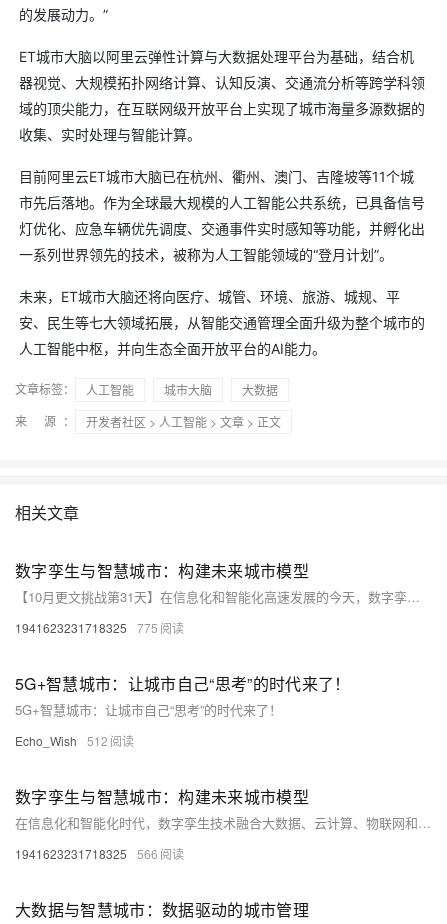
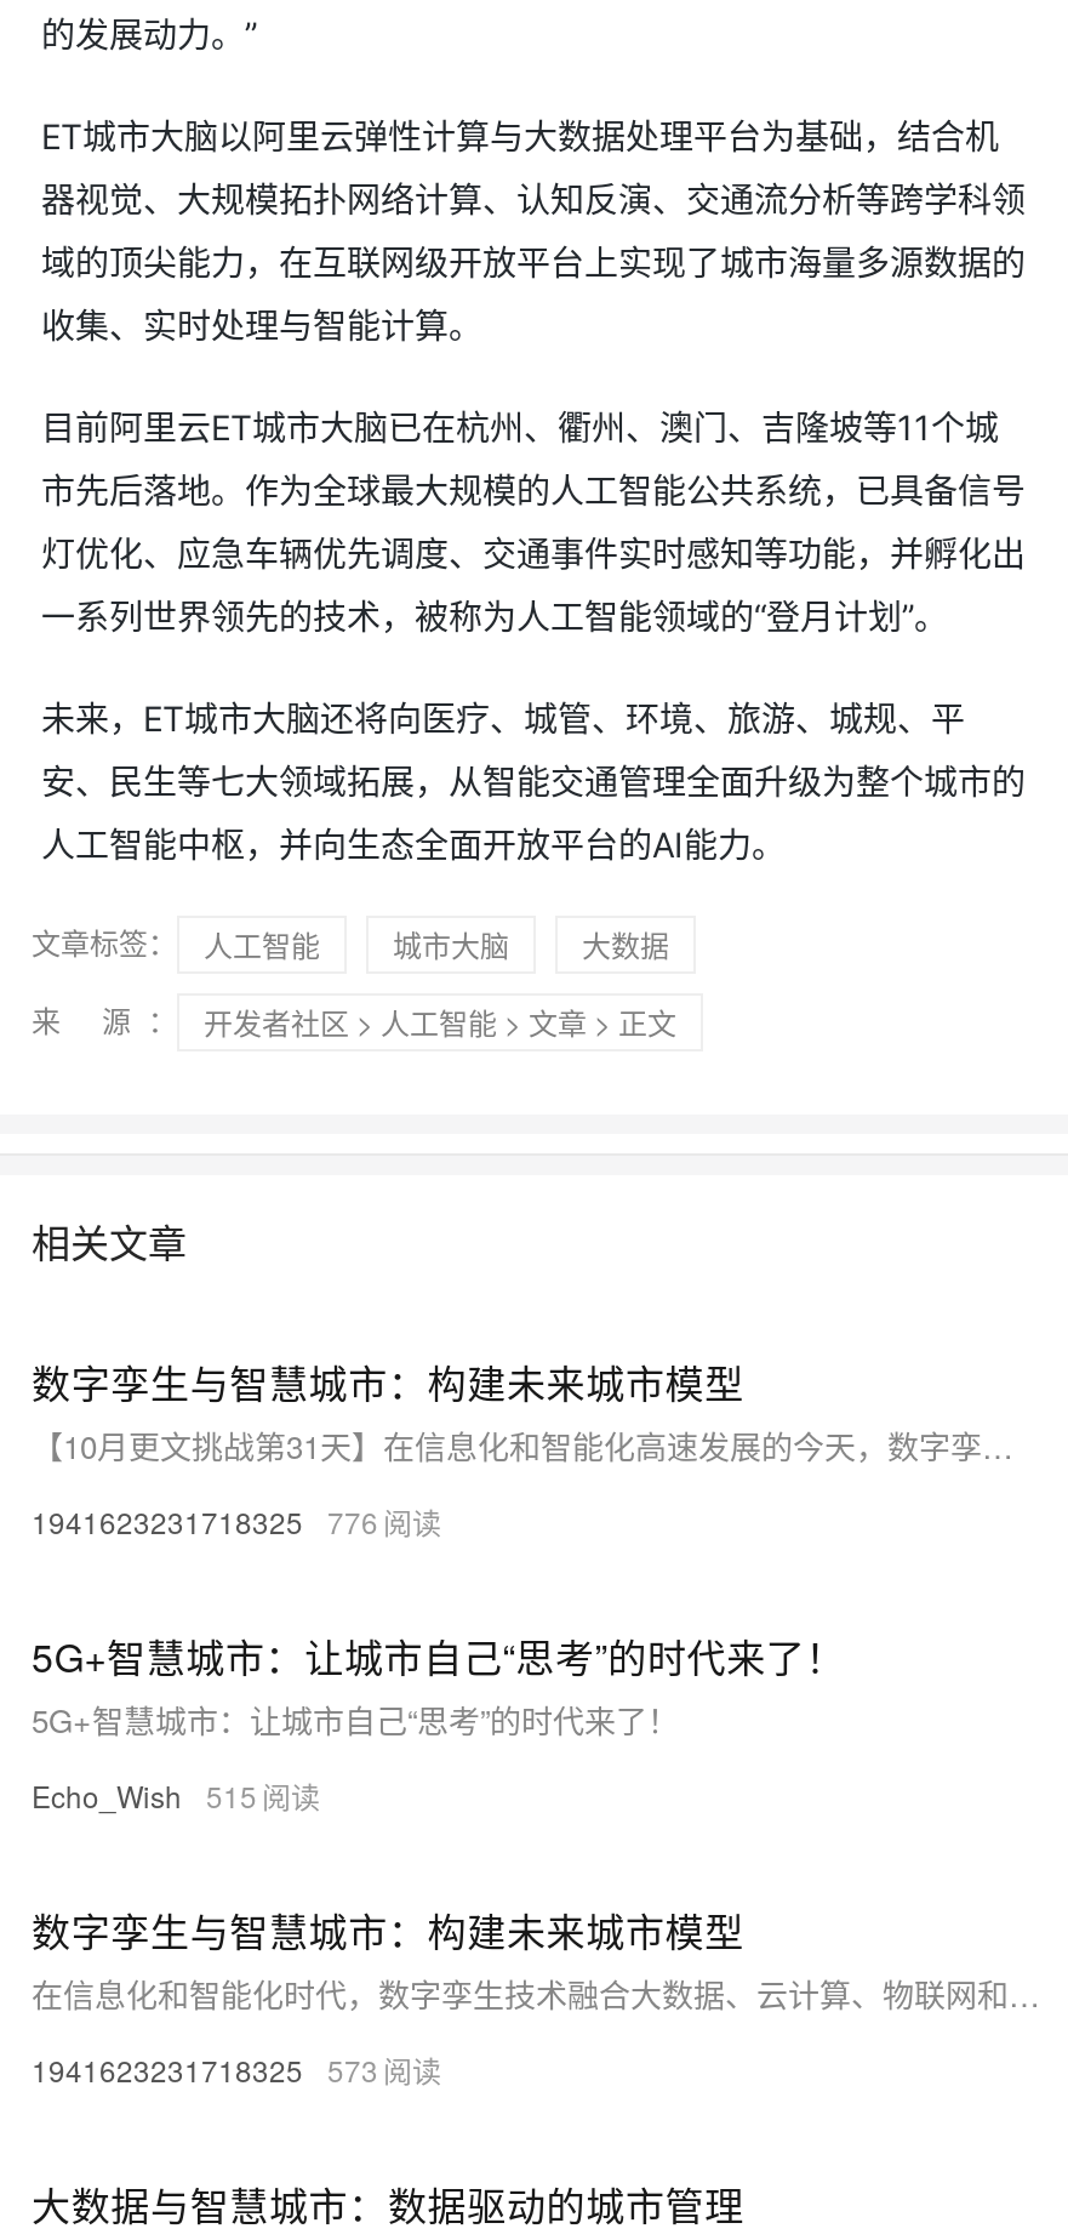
[15,619,158,636] 1941623231718325 775 -> [32,1500,378,1541] 1941623231718325 776
[15,732,108,749] Echo_Wish 512 -> [32,1774,257,1816] Echo_Wish 515
[15,845,158,862] 1941623231718325 566 -> [32,2048,378,2090] 1941623231718325 573

